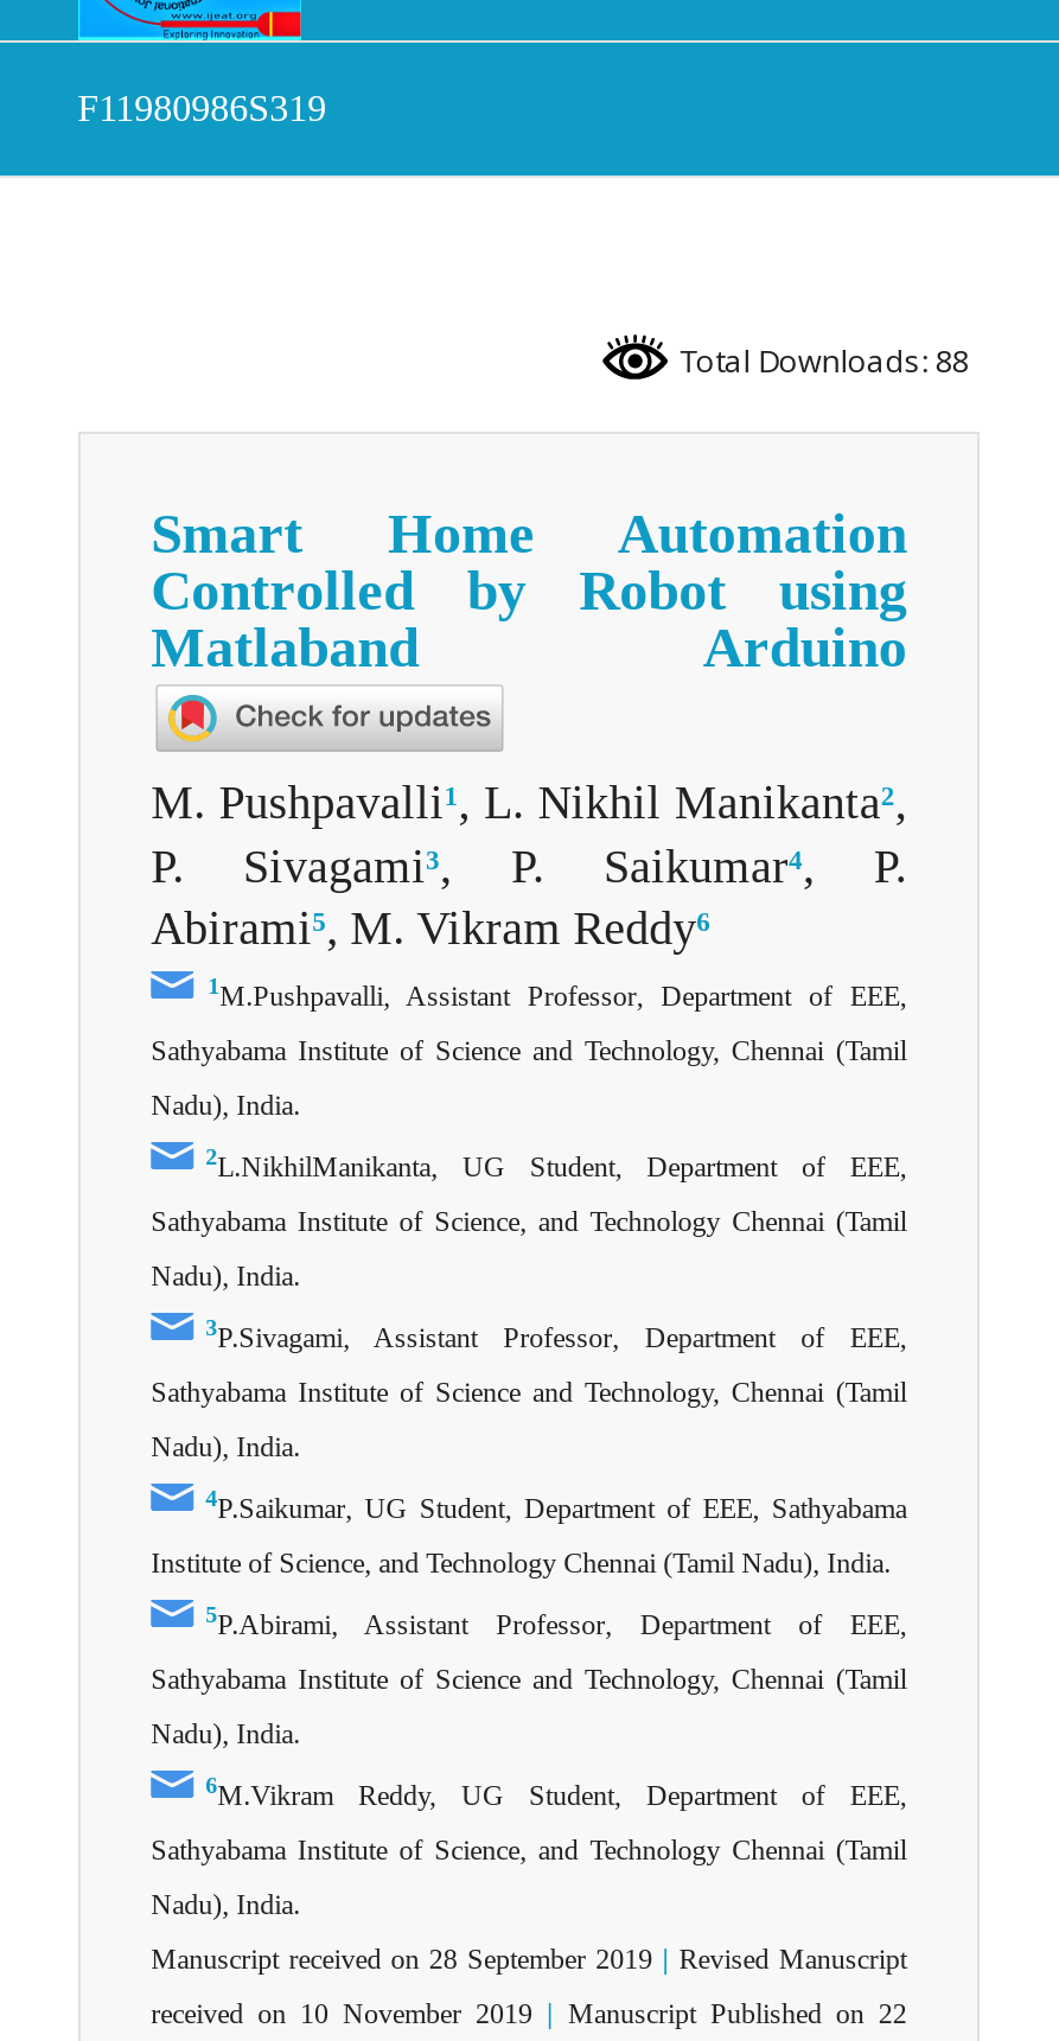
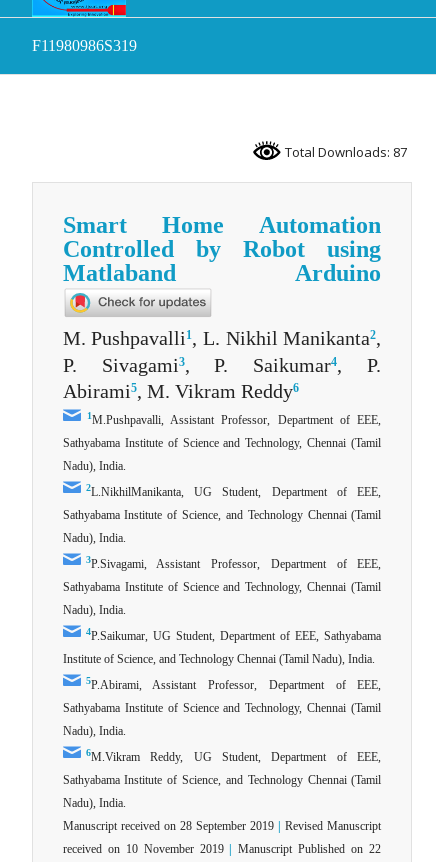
[672,339,969,382] Total Downloads: 88 -> [282,143,407,161] Total Downloads: 87

